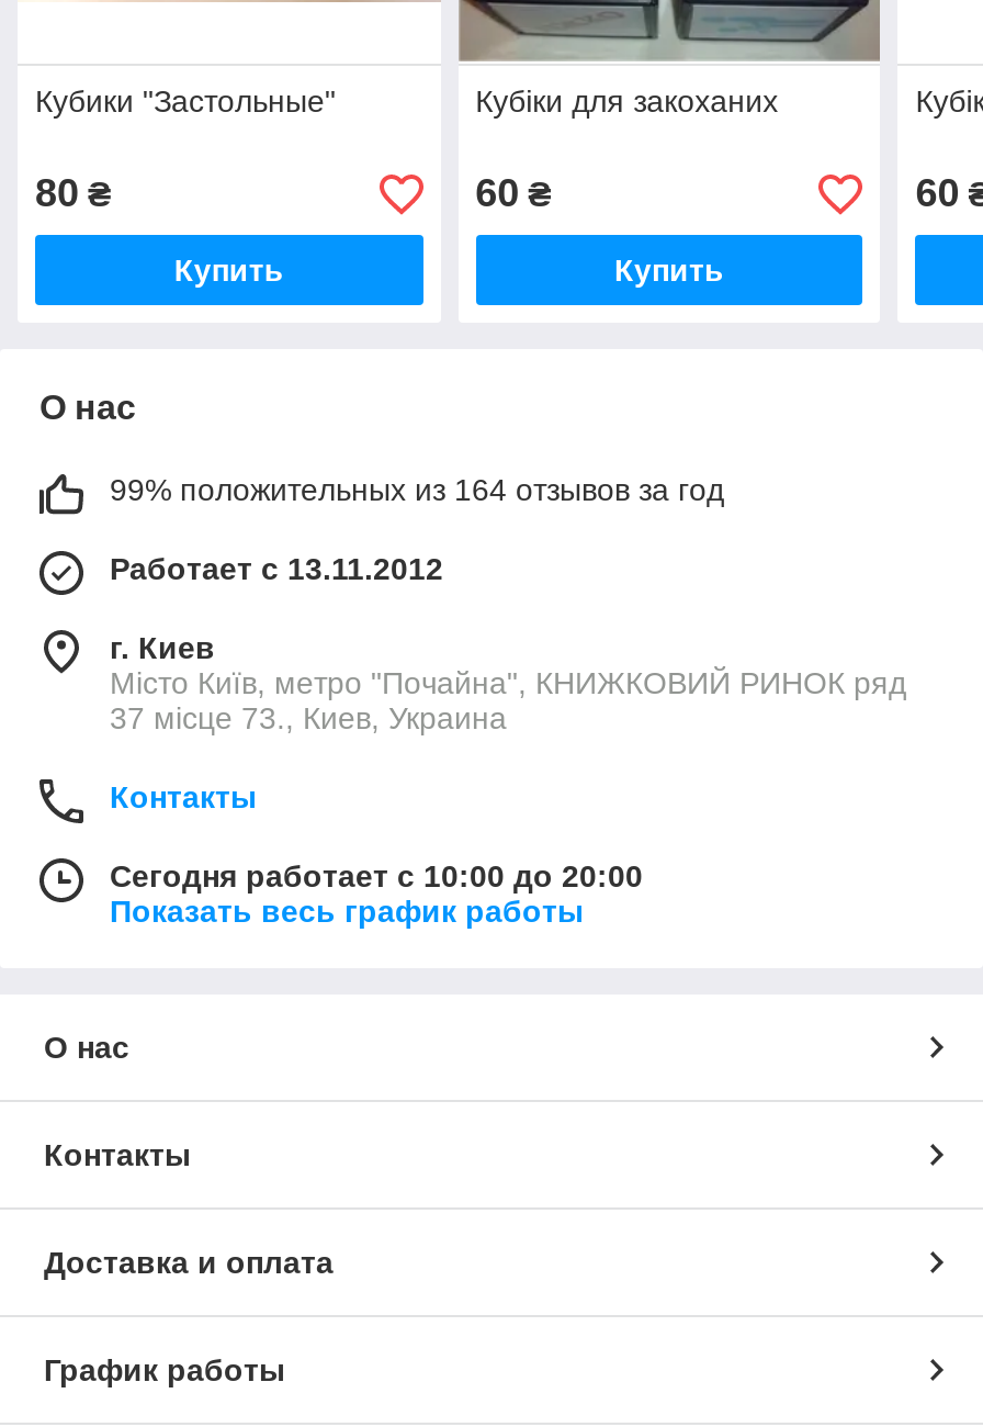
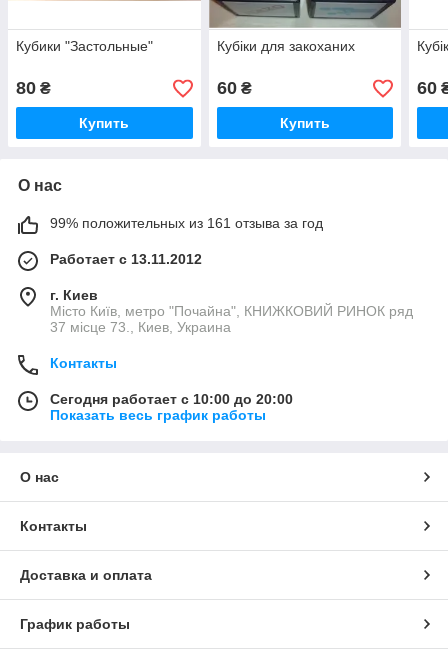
[110,473,724,508] 99% положительных из 164 отзывов за год -> [50,215,323,231] 99% положительных из 161 отзыва за год

